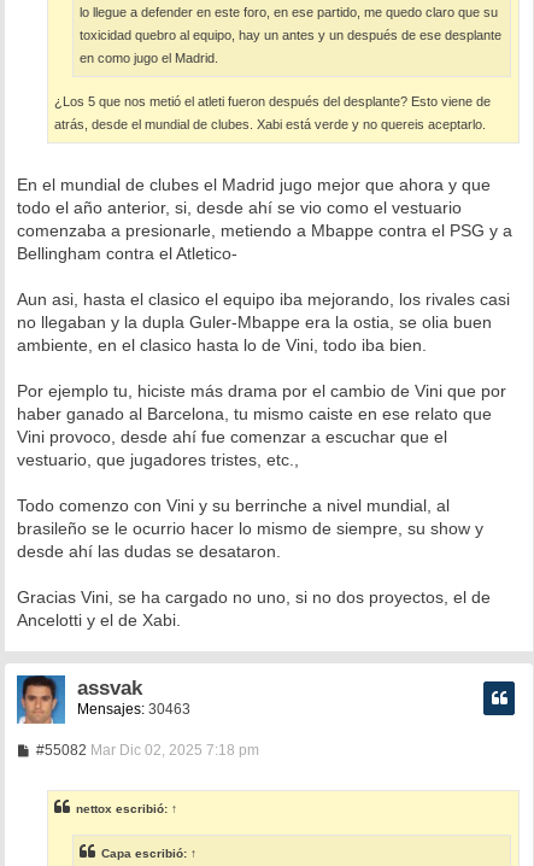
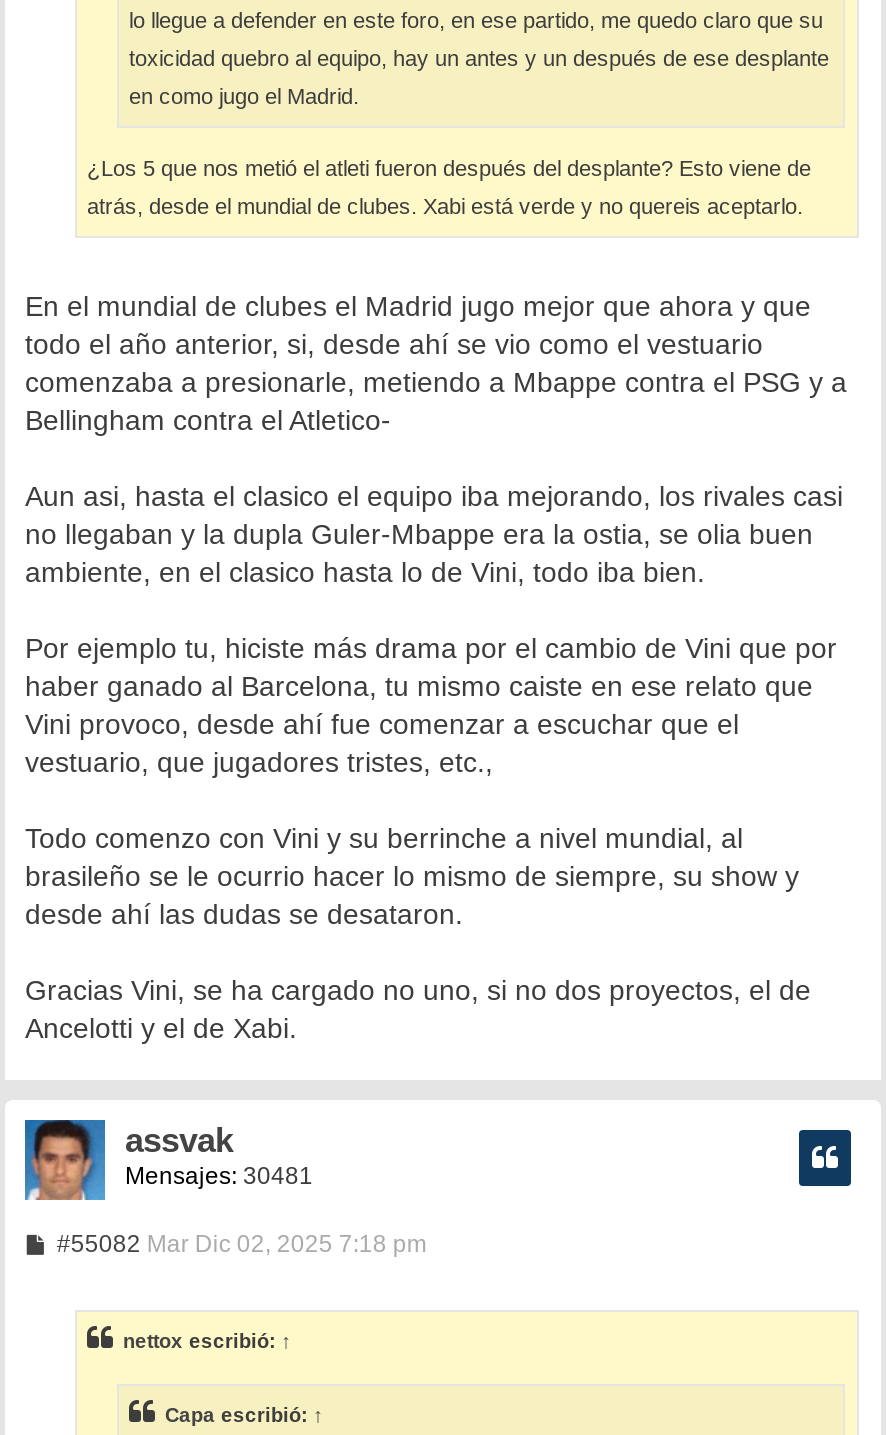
[77,701,190,718] Mensajes: 30463 -> [125,1163,313,1191] Mensajes: 30481

